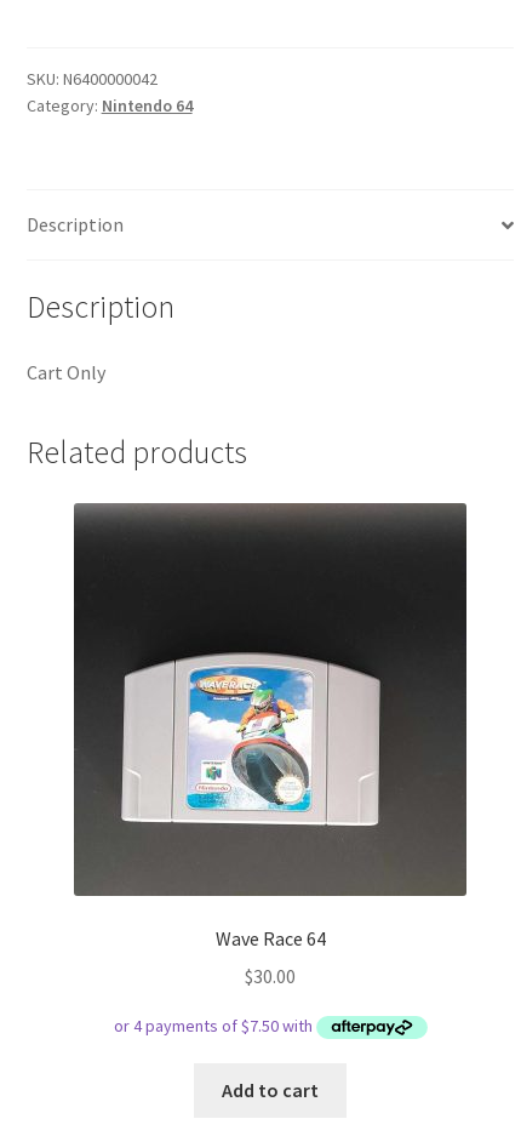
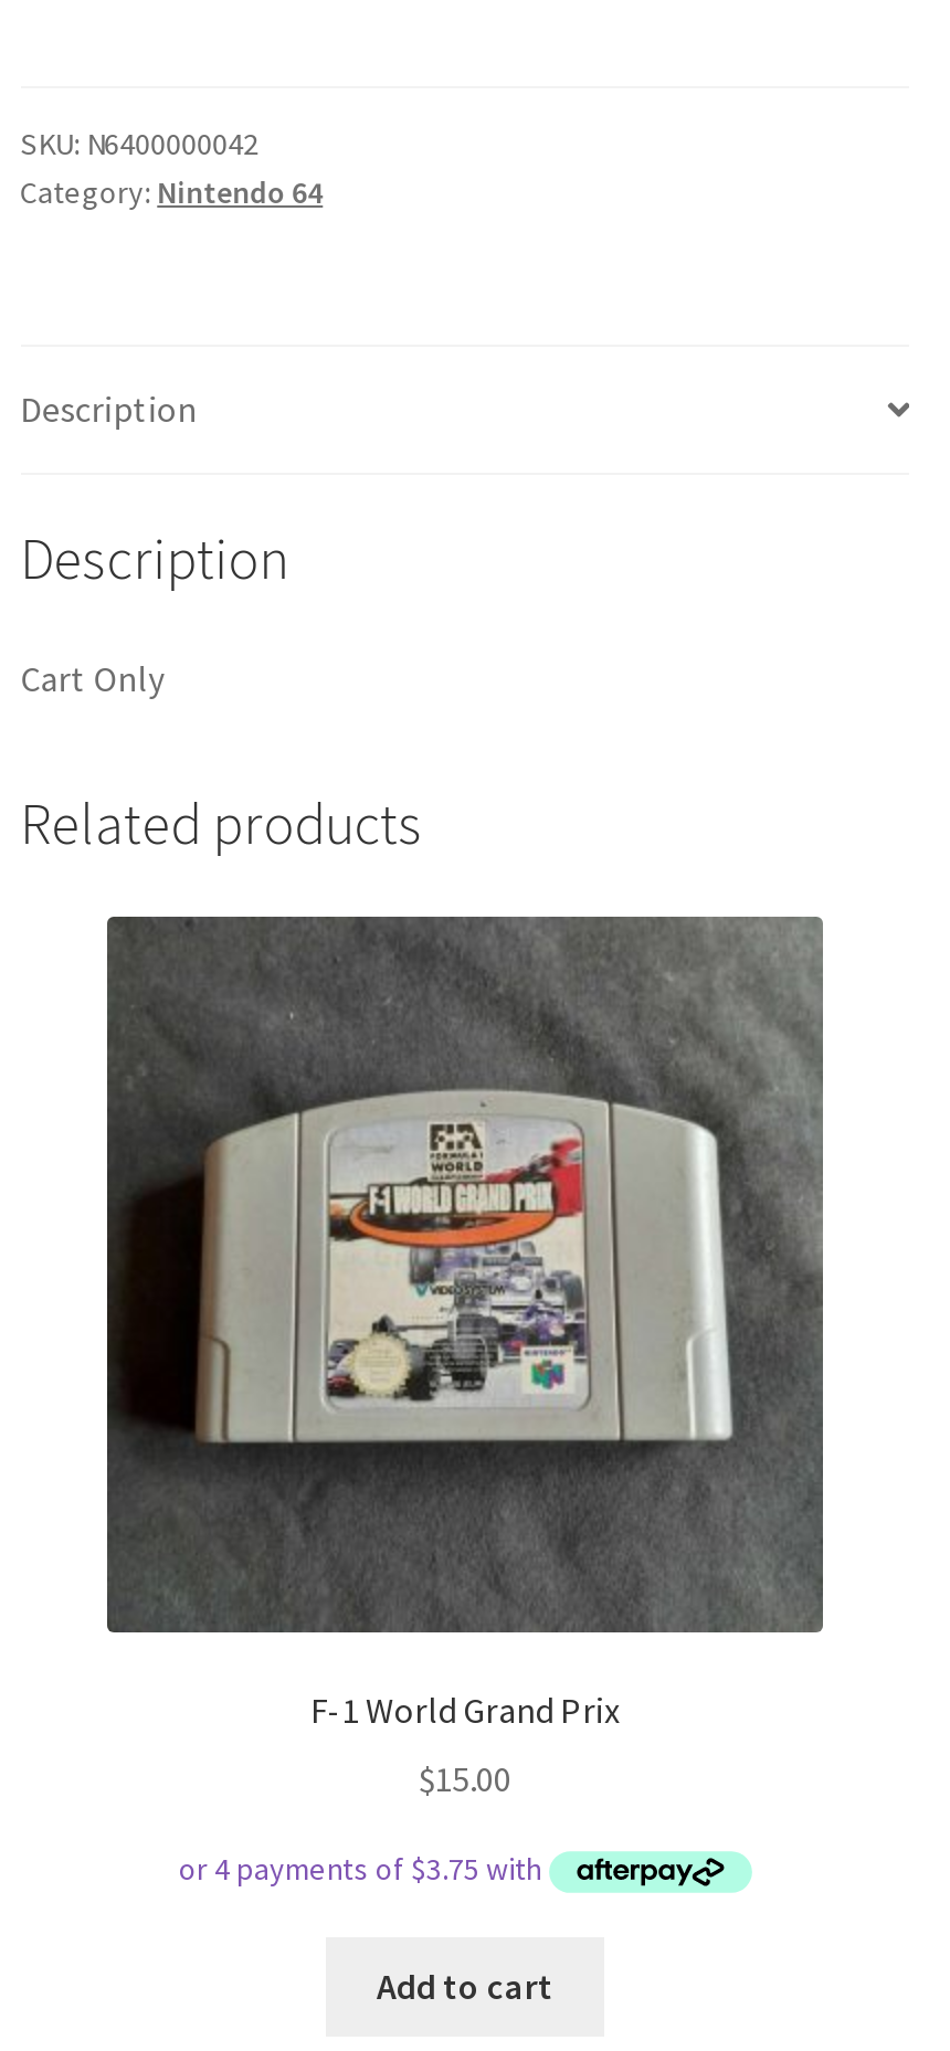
[74,503,466,951] [image] | Wave Race 64 -> [107,919,823,1732] [image] | F-1 World Grand Prix
[245,964,296,988] $30.00 -> [419,1756,511,1800] $15.00

